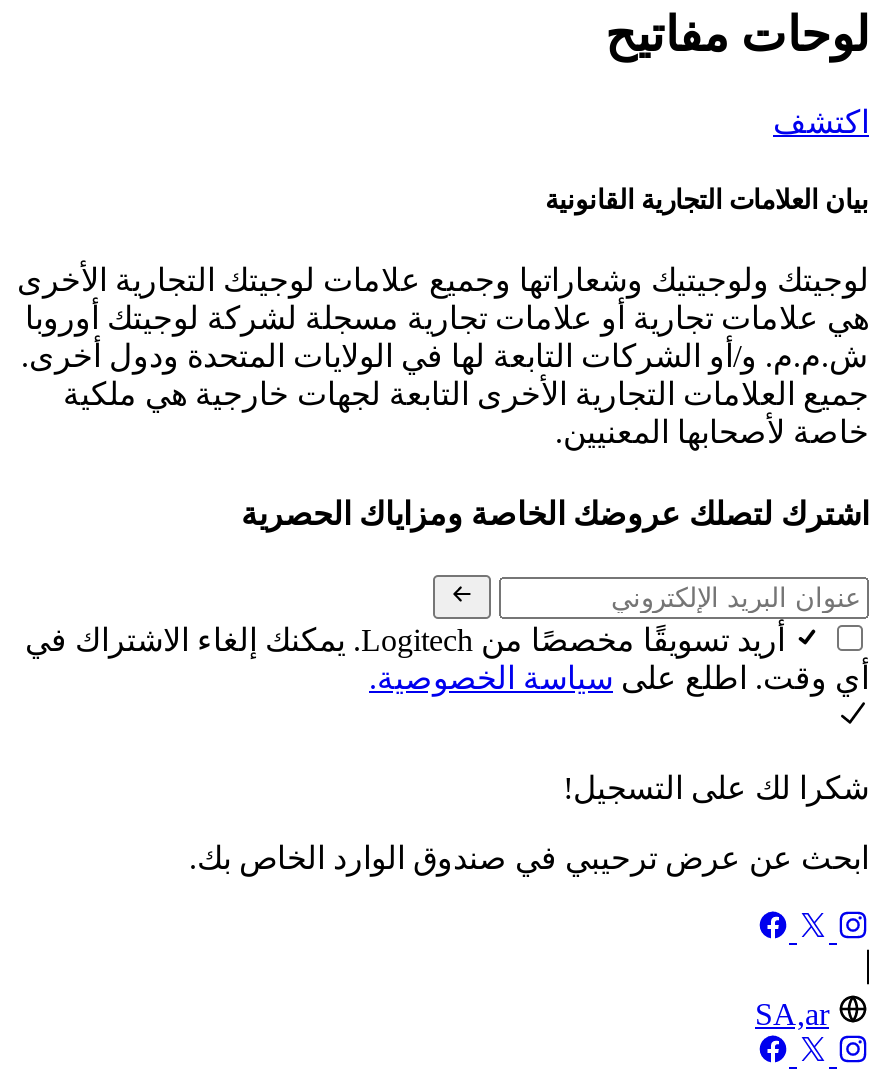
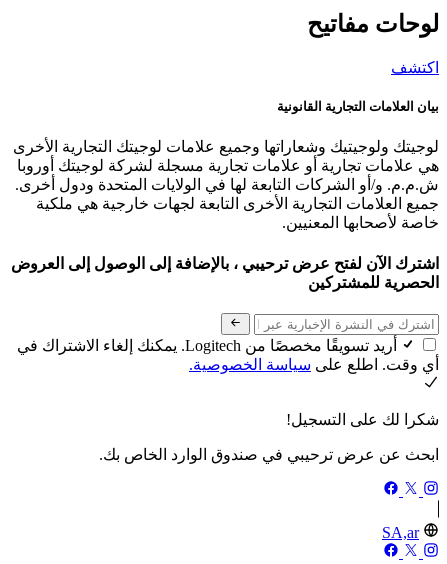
[233,496,869,530] اشترك لتصلك عروضك الخاصة ومزاياك الحصرية -> [11,255,439,291] اشترك الآن لفتح عرض ترحيبي ، بالإضافة إلى الوصول إلى العروض | الحصرية للمشتركين

